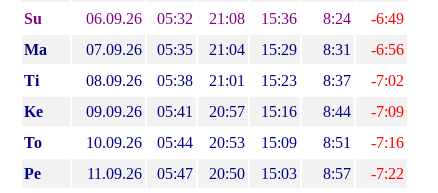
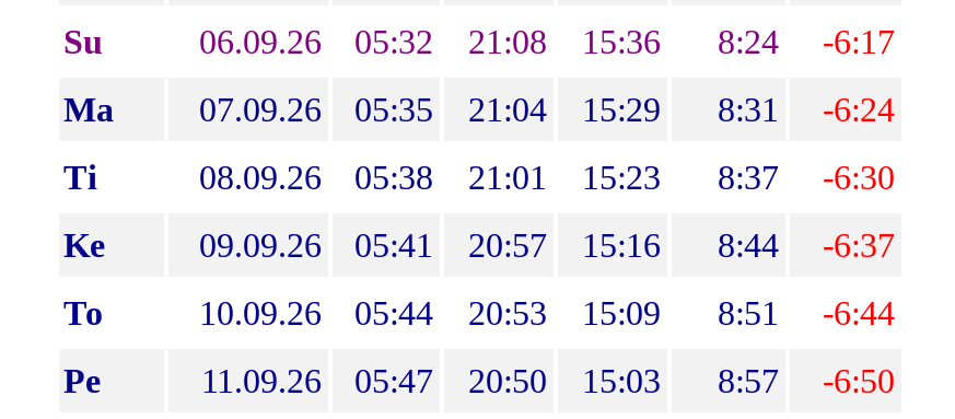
[86,10,404,27] 06.09.26 05:32 21:08 15:36 8:24 -6:49 -> [199,23,895,60] 06.09.26 05:32 21:08 15:36 8:24 -6:17
[86,41,404,58] 07.09.26 05:35 21:04 15:29 8:31 -6:56 -> [199,91,895,128] 07.09.26 05:35 21:04 15:29 8:31 -6:24
[86,72,404,89] 08.09.26 05:38 21:01 15:23 8:37 -7:02 -> [199,159,895,196] 08.09.26 05:38 21:01 15:23 8:37 -6:30
[86,103,404,120] 09.09.26 05:41 20:57 15:16 8:44 -7:09 -> [199,226,895,264] 09.09.26 05:41 20:57 15:16 8:44 -6:37
[86,134,404,151] 10.09.26 05:44 20:53 15:09 8:51 -7:16 -> [199,294,895,331] 10.09.26 05:44 20:53 15:09 8:51 -6:44
[87,165,404,182] 11.09.26 05:47 20:50 15:03 8:57 -7:22 -> [201,362,895,399] 11.09.26 05:47 20:50 15:03 8:57 -6:50

